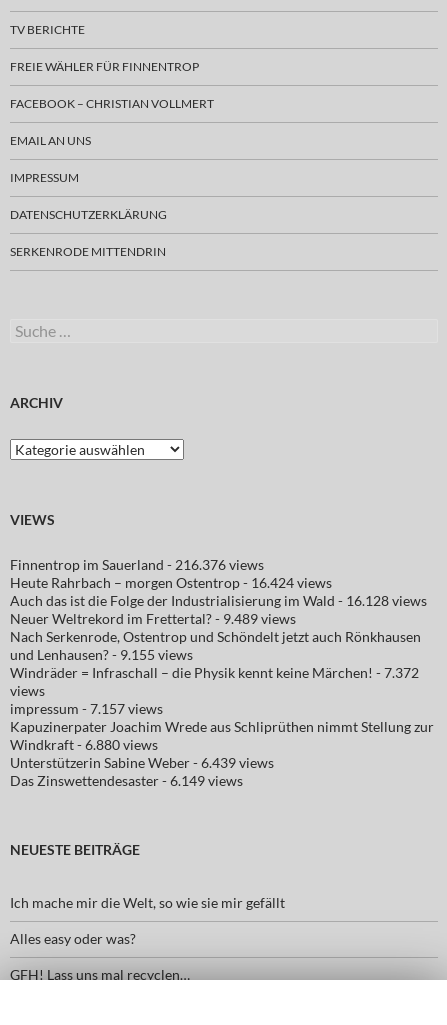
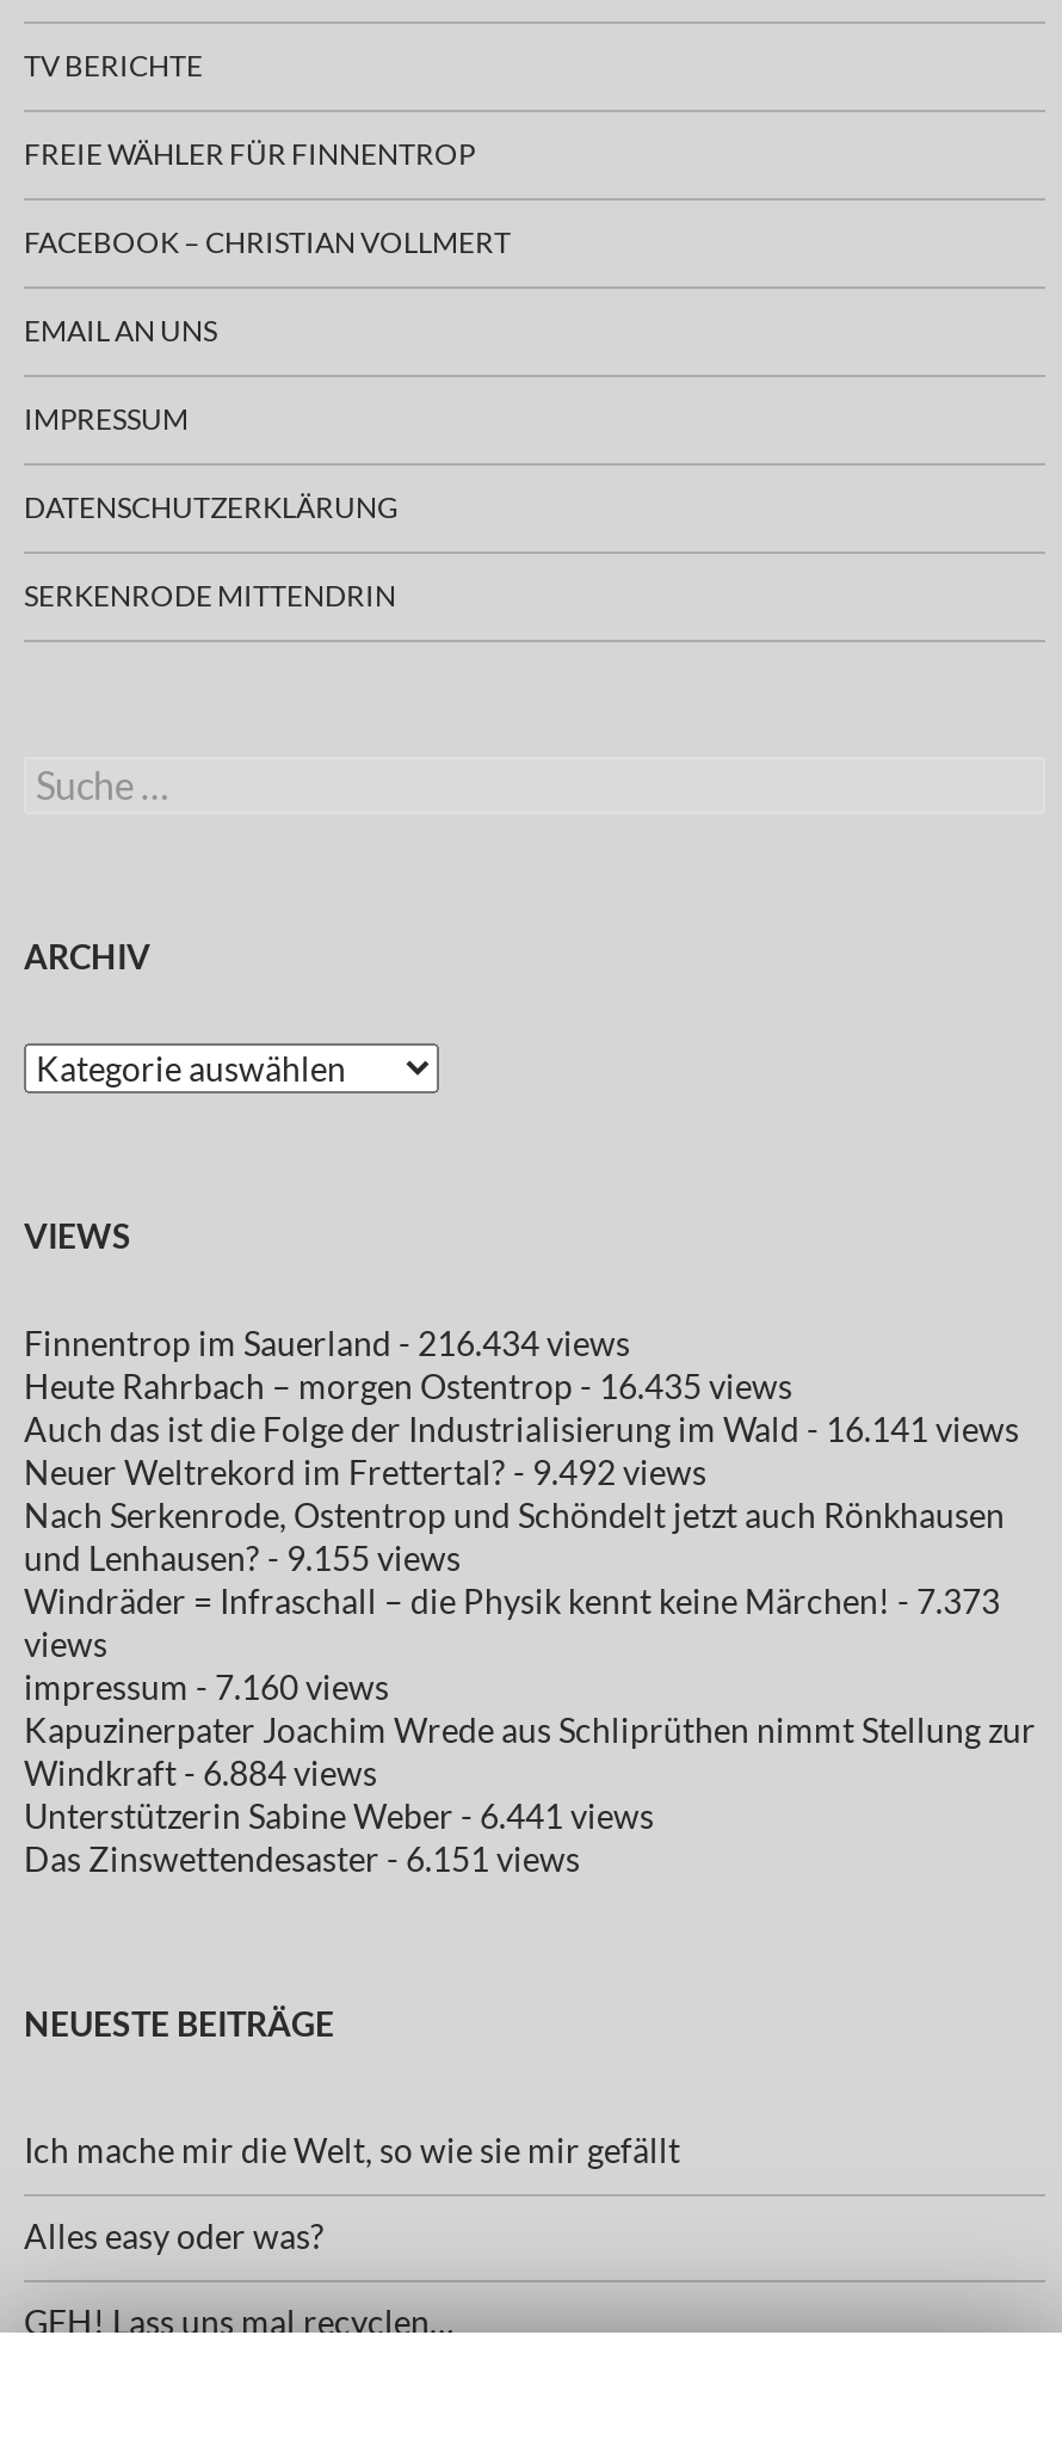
[10,556,264,573] Finnentrop im Sauerland - 216.376 views -> [24,1322,630,1363] Finnentrop im Sauerland - 216.434 views
[10,574,332,591] Heute Rahrbach – morgen Ostentrop - 16.424 views -> [24,1365,792,1406] Heute Rahrbach – morgen Ostentrop - 16.435 views
[10,592,427,609] Auch das ist die Folge der Industrialisierung im Wald - 16.128 views -> [24,1408,1019,1449] Auch das ist die Folge der Industrialisierung im Wald - 16.141 views
[10,610,296,627] Neuer Weltrekord im Frettertal? - 9.489 views -> [24,1451,706,1492] Neuer Weltrekord im Frettertal? - 9.492 views
[10,664,419,681] Windräder = Infraschall – die Physik kennt keine Märchen! - 7.372 -> [24,1580,1000,1621] Windräder = Infraschall – die Physik kennt keine Märchen! - 7.373
[10,700,163,717] impressum - 7.157 views -> [24,1666,389,1707] impressum - 7.160 views
[10,736,158,753] Windkraft - 6.880 views -> [24,1752,377,1793] Windkraft - 6.884 views
[10,754,274,771] Unterstützerin Sabine Weber - 6.439 views -> [24,1795,654,1835] Unterstützerin Sabine Weber - 6.441 views
[10,772,243,789] Das Zinswettendesaster - 6.149 views -> [24,1838,580,1878] Das Zinswettendesaster - 6.151 views

